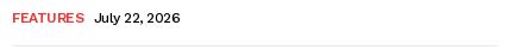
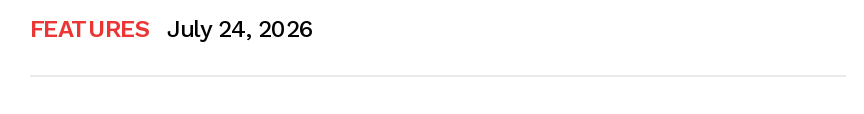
[12,9,180,26] FEATURES July 22, 2026 -> [30,14,314,42] FEATURES July 24, 2026

